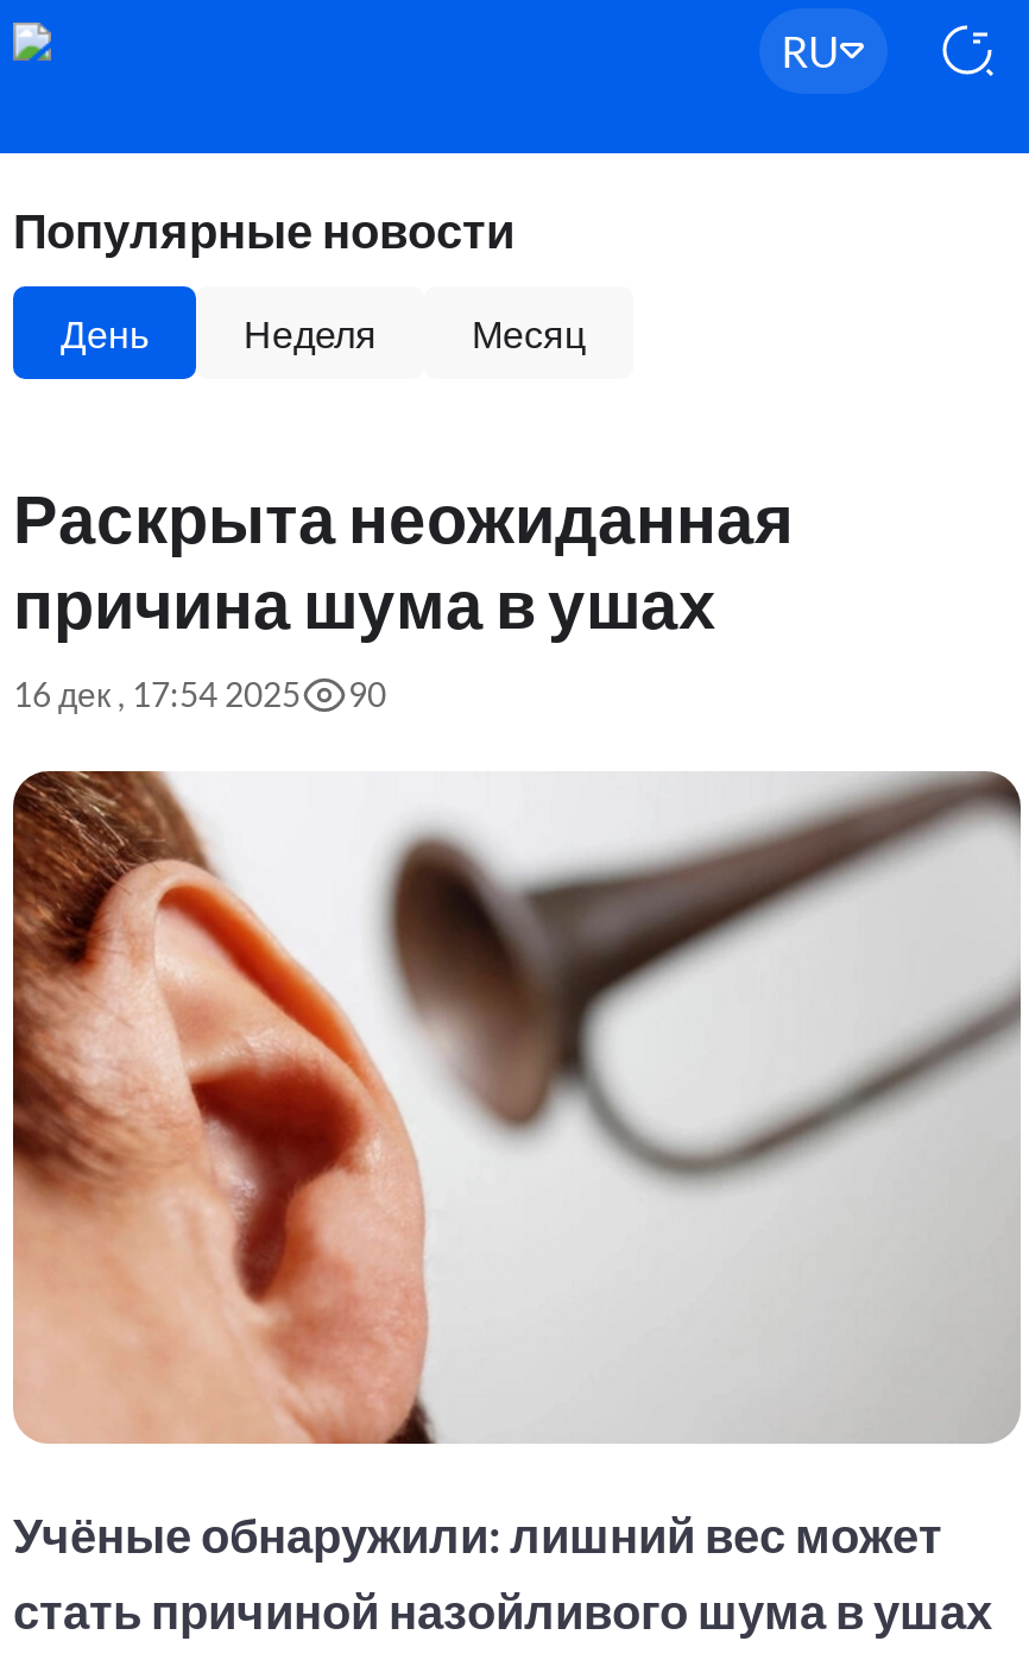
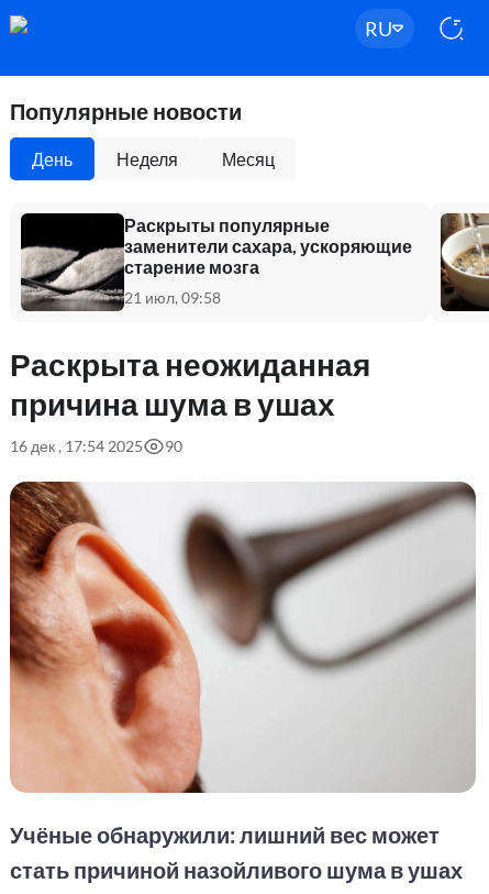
none -> [20,212,412,312] [image] | Раскрыты популярные | заменители сахара, ускоряющие | старение мозга | 21 июл, 09:58
none -> [440,212,486,312] [image]

